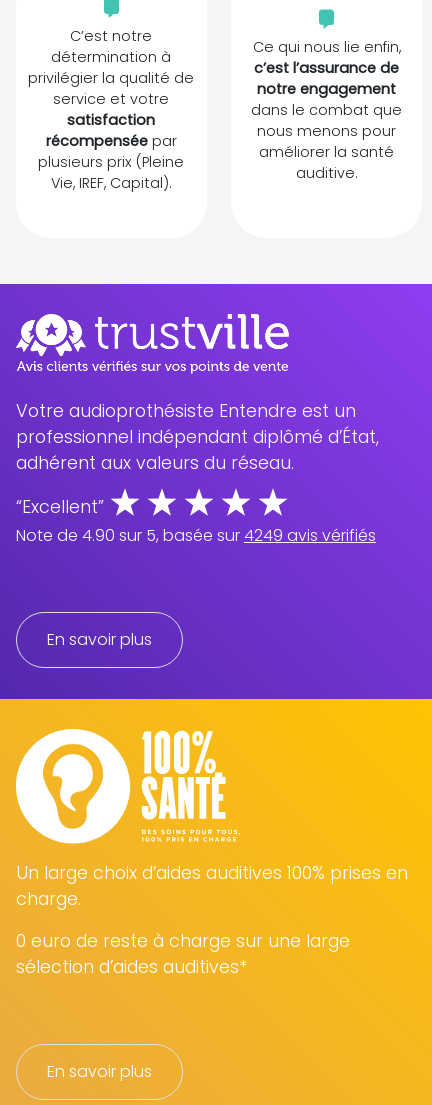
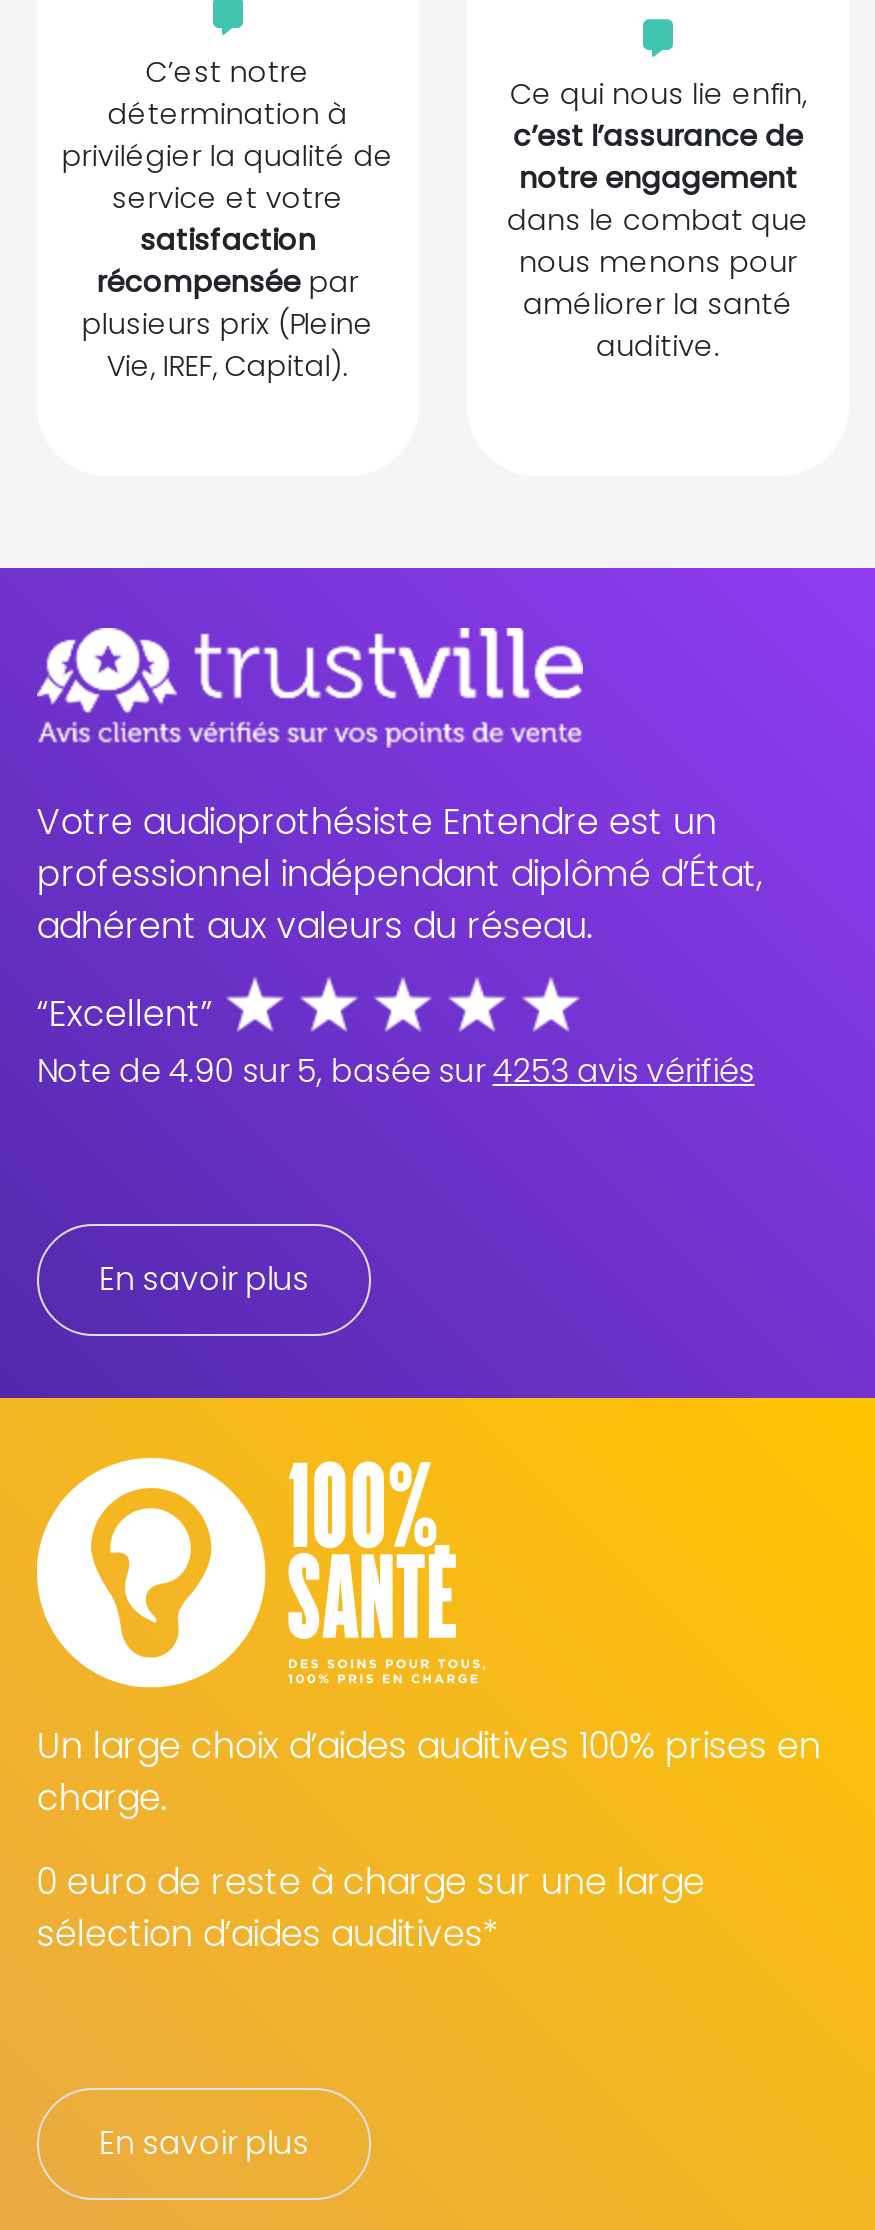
[16,524,376,547] Note de 4.90 sur 5, basée sur4249 avis vérifiés -> [37,1048,755,1094] Note de 4.90 sur 5, basée sur4253 avis vérifiés

